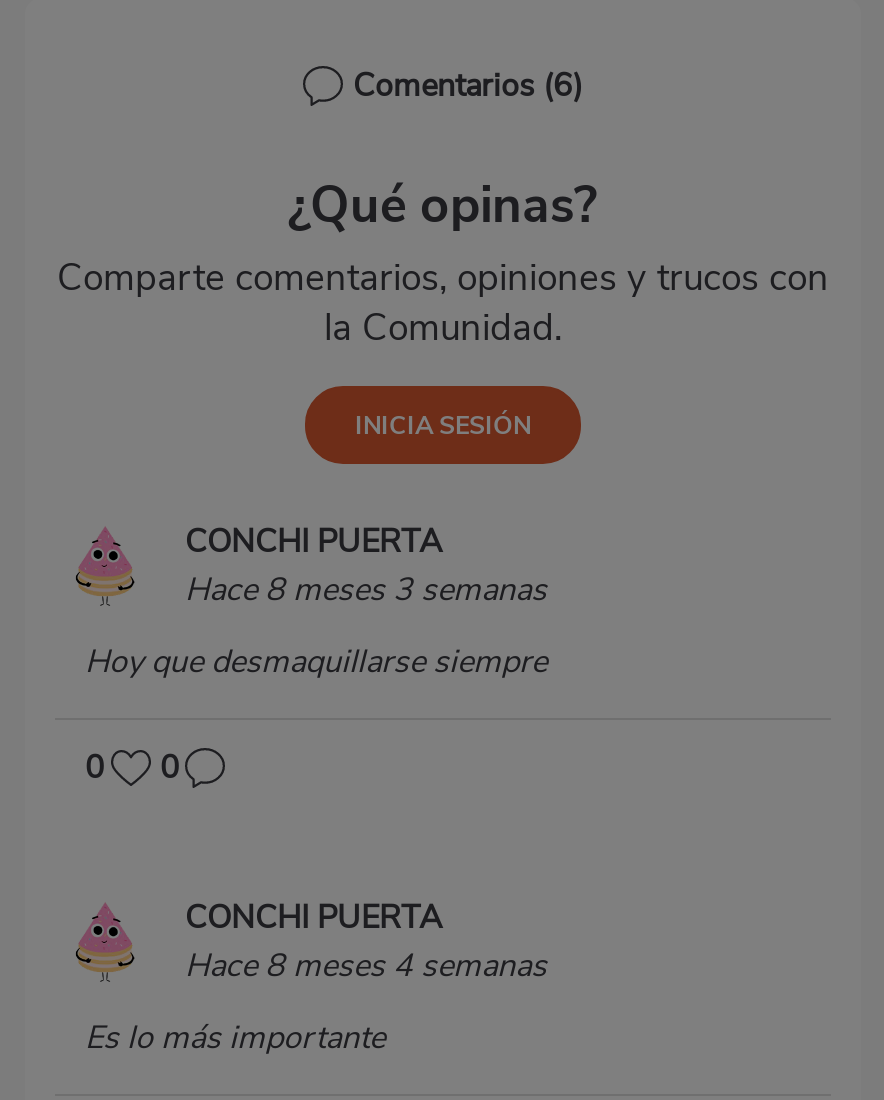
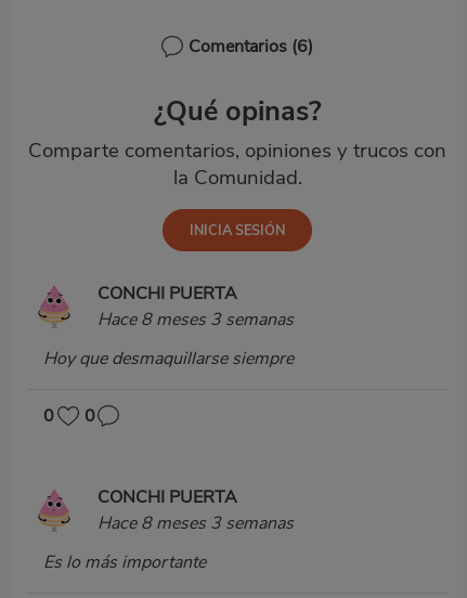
[185,945,547,989] Hace 8 meses 4 semanas -> [98,512,294,535] Hace 8 meses 3 semanas

